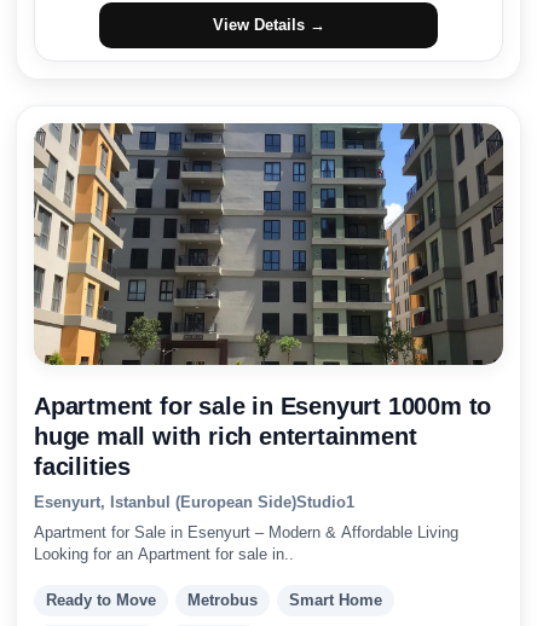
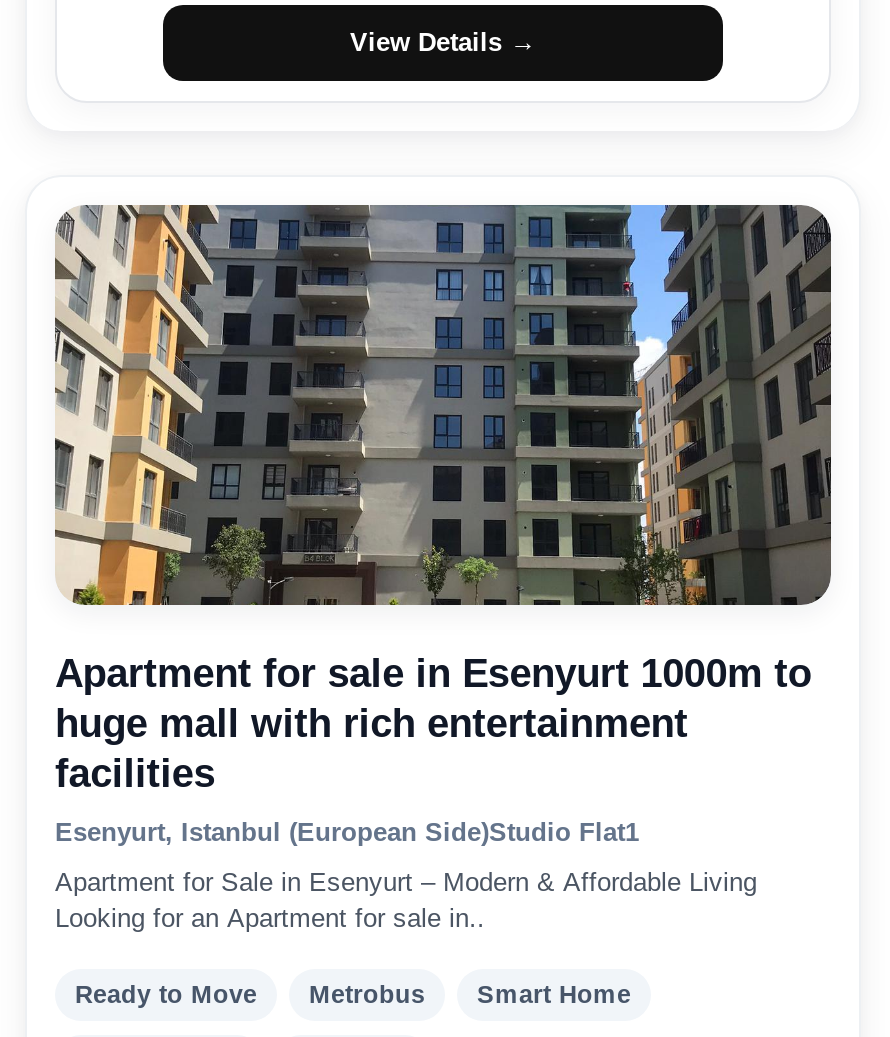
[34,493,354,511] Esenyurt, Istanbul (European Side)Studio1 -> [55,817,639,847] Esenyurt, Istanbul (European Side)Studio Flat1

